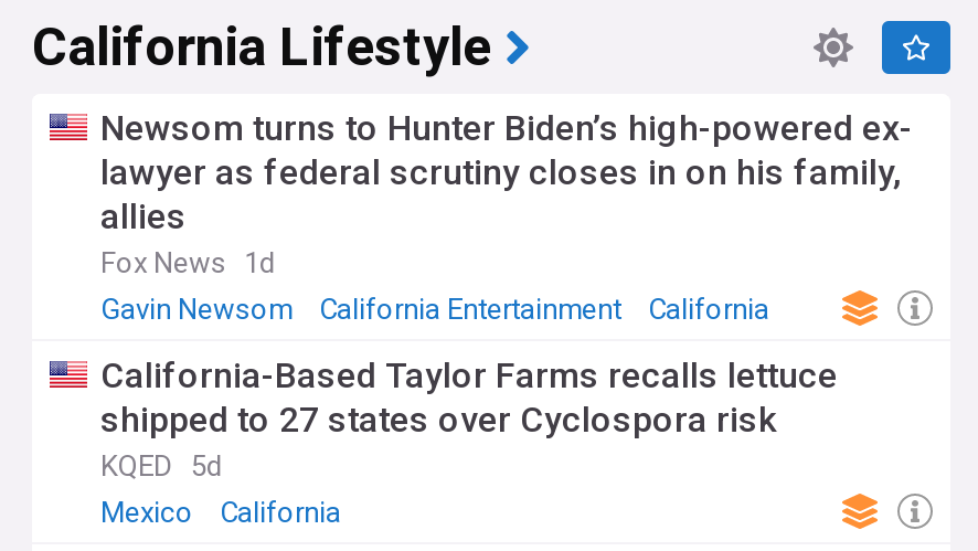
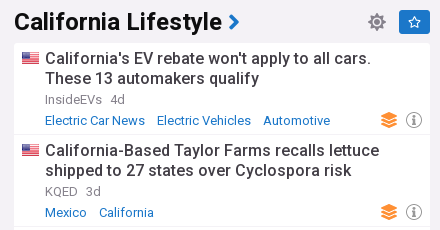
[100,107,913,326] Newsom turns to Hunter Biden’s high-powered ex- | lawyer as federal scrutiny closes in on his family, | allies | Fox News 1d | Gavin Newsom | California Entertainment | California -> [45,49,371,128] California's EV rebate won't apply to all cars. | These 13 automakers qualify | InsideEVs 4d | Electric Car News | Electric Vehicles | Automotive
[100,449,224,483] KQED 5d -> [45,184,101,199] KQED 3d

